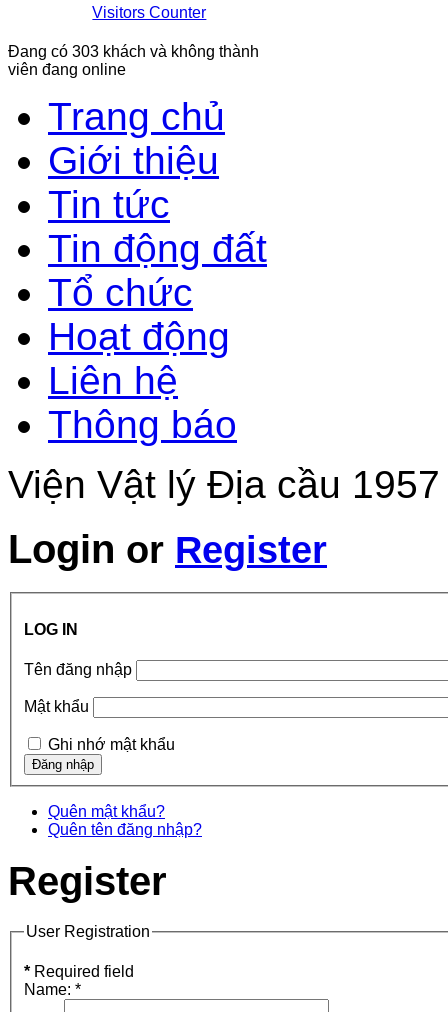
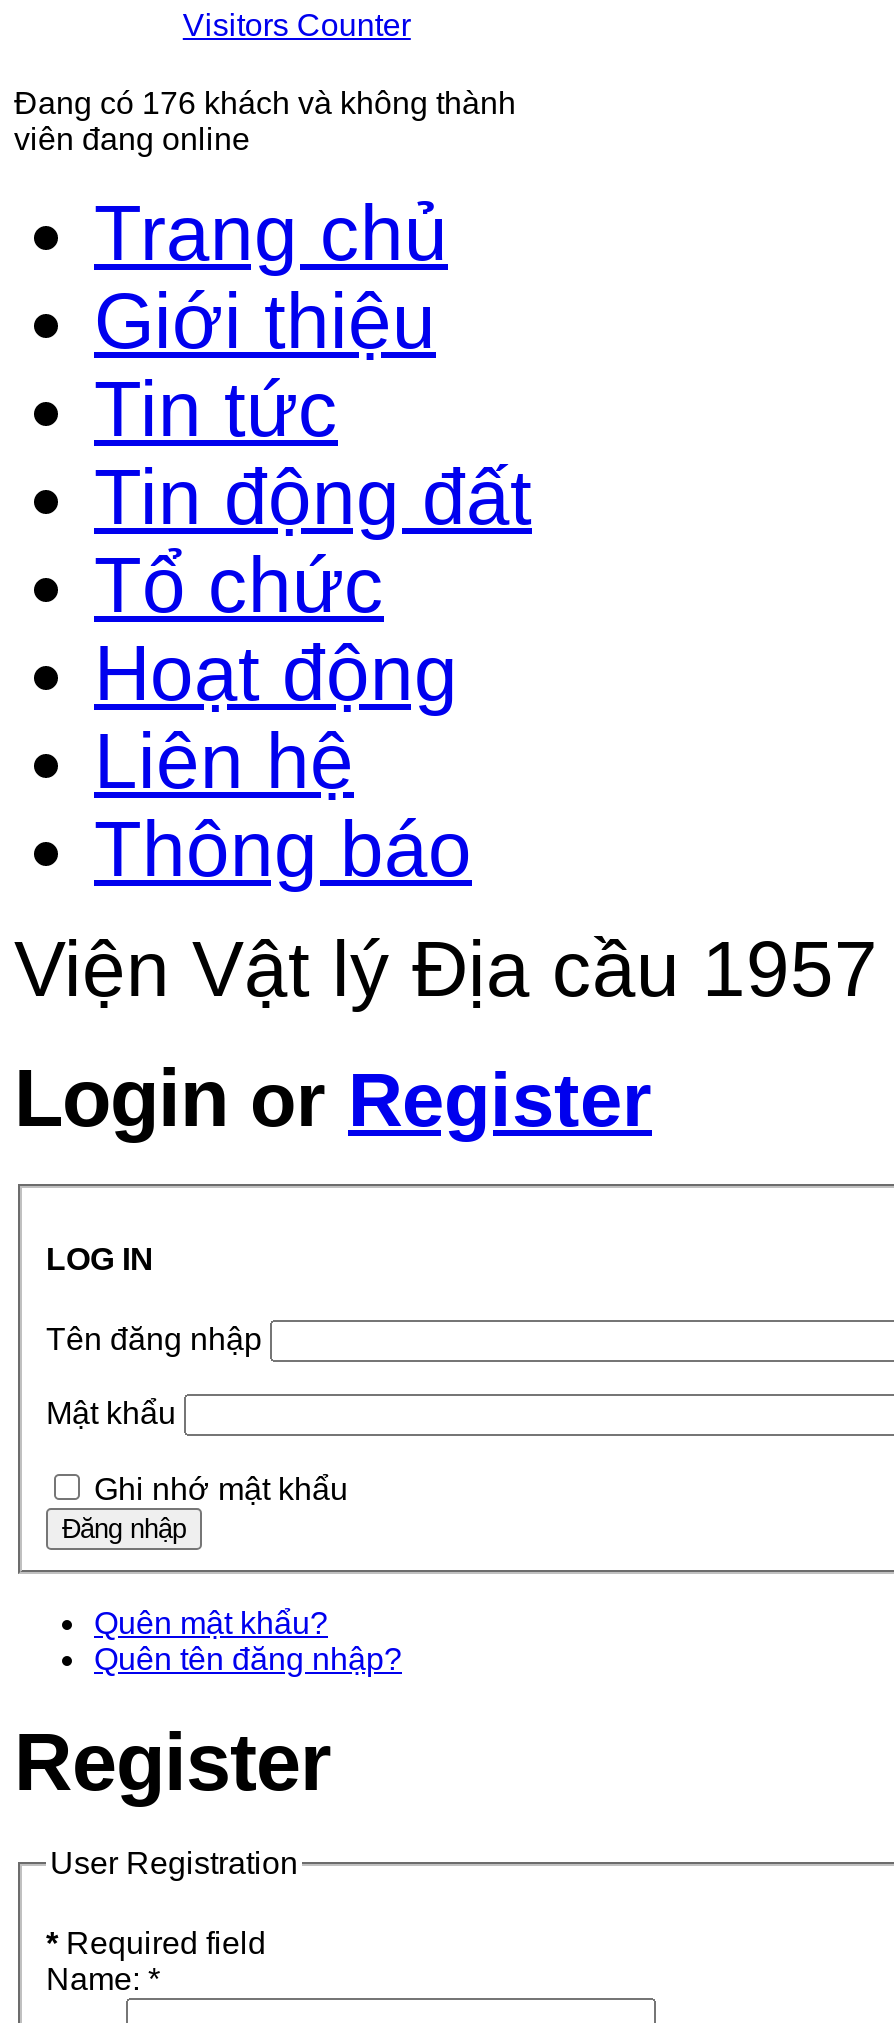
[8,43,259,60] Đang có 303 khách và không thành -> [14,87,516,121] Đang có 176 khách và không thành

